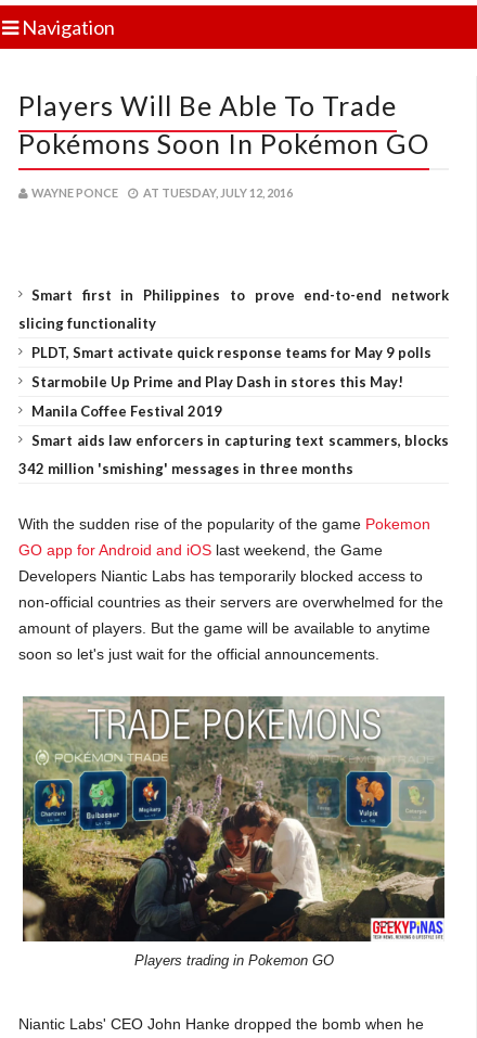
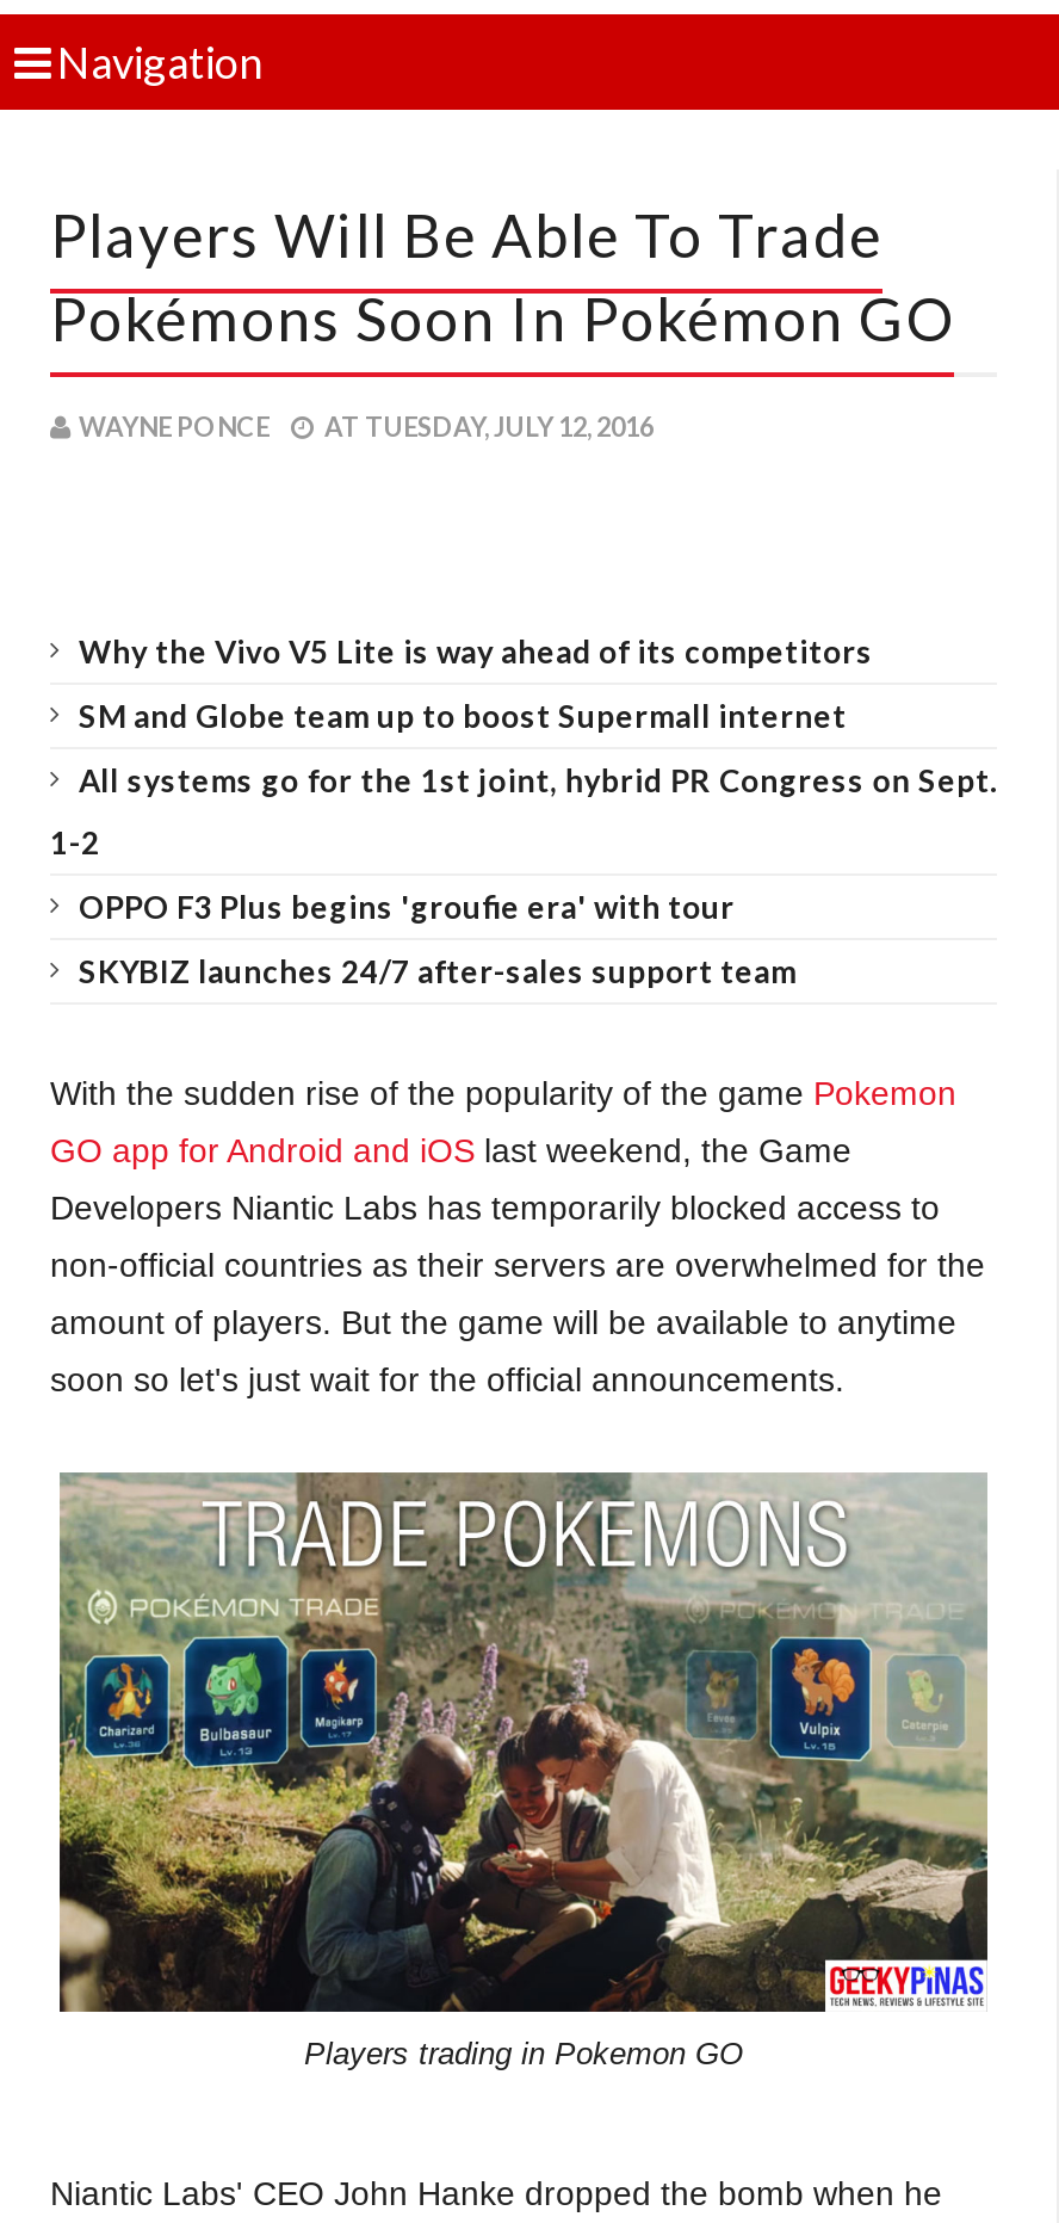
[18,286,449,477] Smart first in Philippines to prove end-to-end network | slicing functionality | PLDT, Smart activate quick response teams for May 9 polls | Starmobile Up Prime and Play Dash in stores this May! | Manila Coffee Festival 2019 | Smart aids law enforcers in capturing text scammers, blocks | 342 million 'smishing' messages in three months -> [50,632,997,990] Why the Vivo V5 Lite is way ahead of its competitors | SM and Globe team up to boost Supermall internet | All systems go for the 1st joint, hybrid PR Congress on Sept. | 1-2 | OPPO F3 Plus begins 'groufie era' with tour | SKYBIZ launches 24/7 after-sales support team

